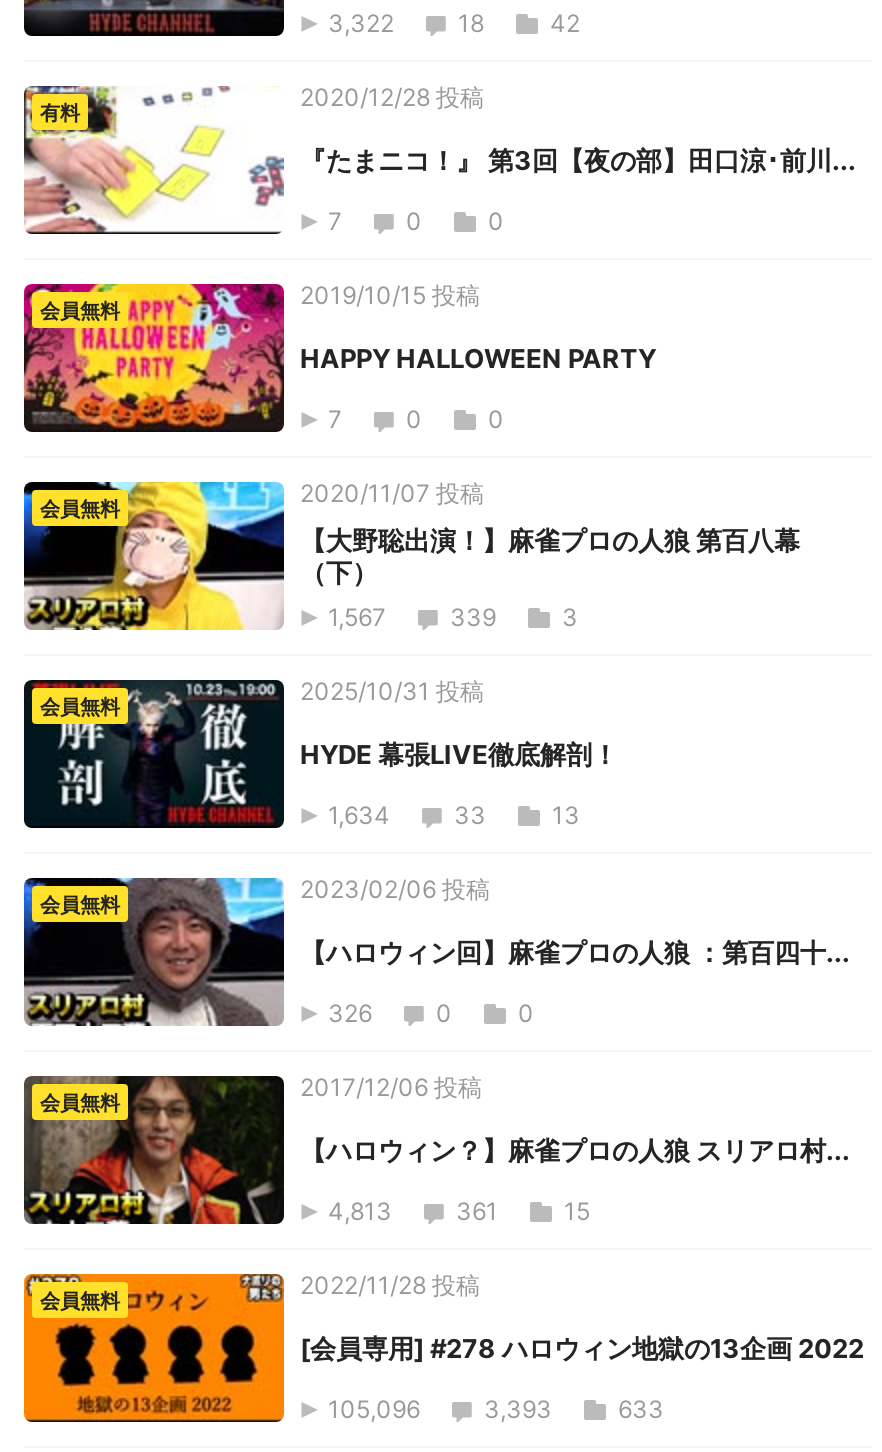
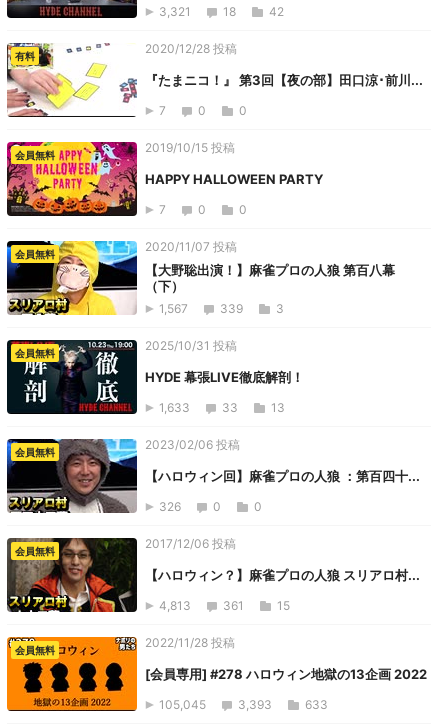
[328,8,394,38] 3,322 -> [159,4,191,19] 3,321
[328,800,390,830] 1,634 -> [159,400,190,415] 1,633
[328,1394,420,1424] 105,096 -> [159,697,206,712] 105,045

